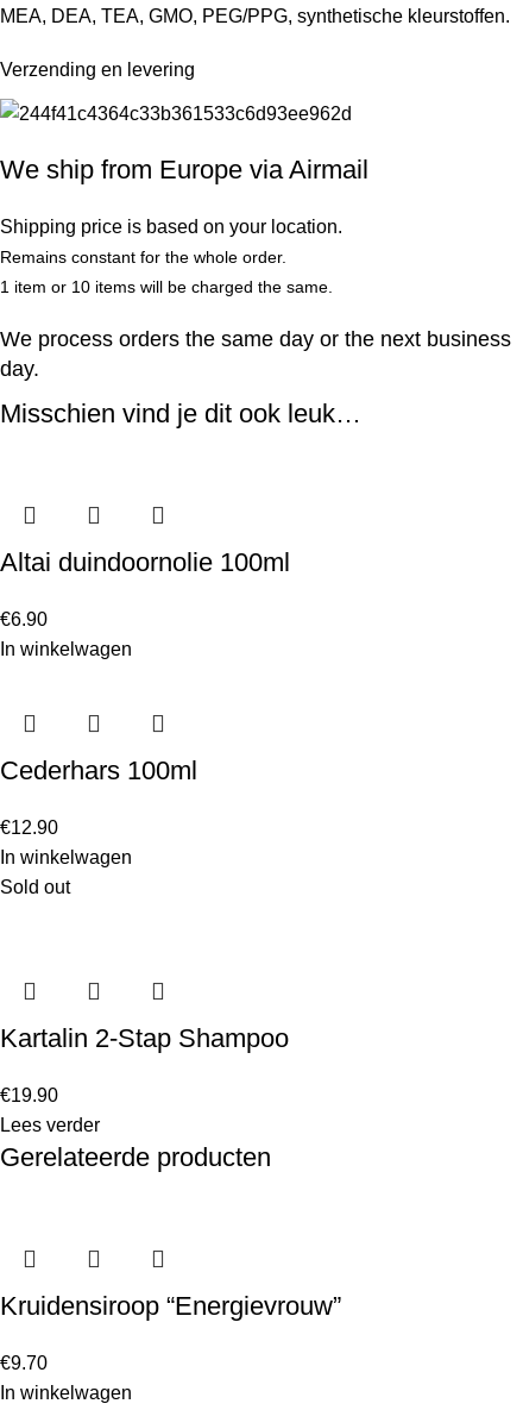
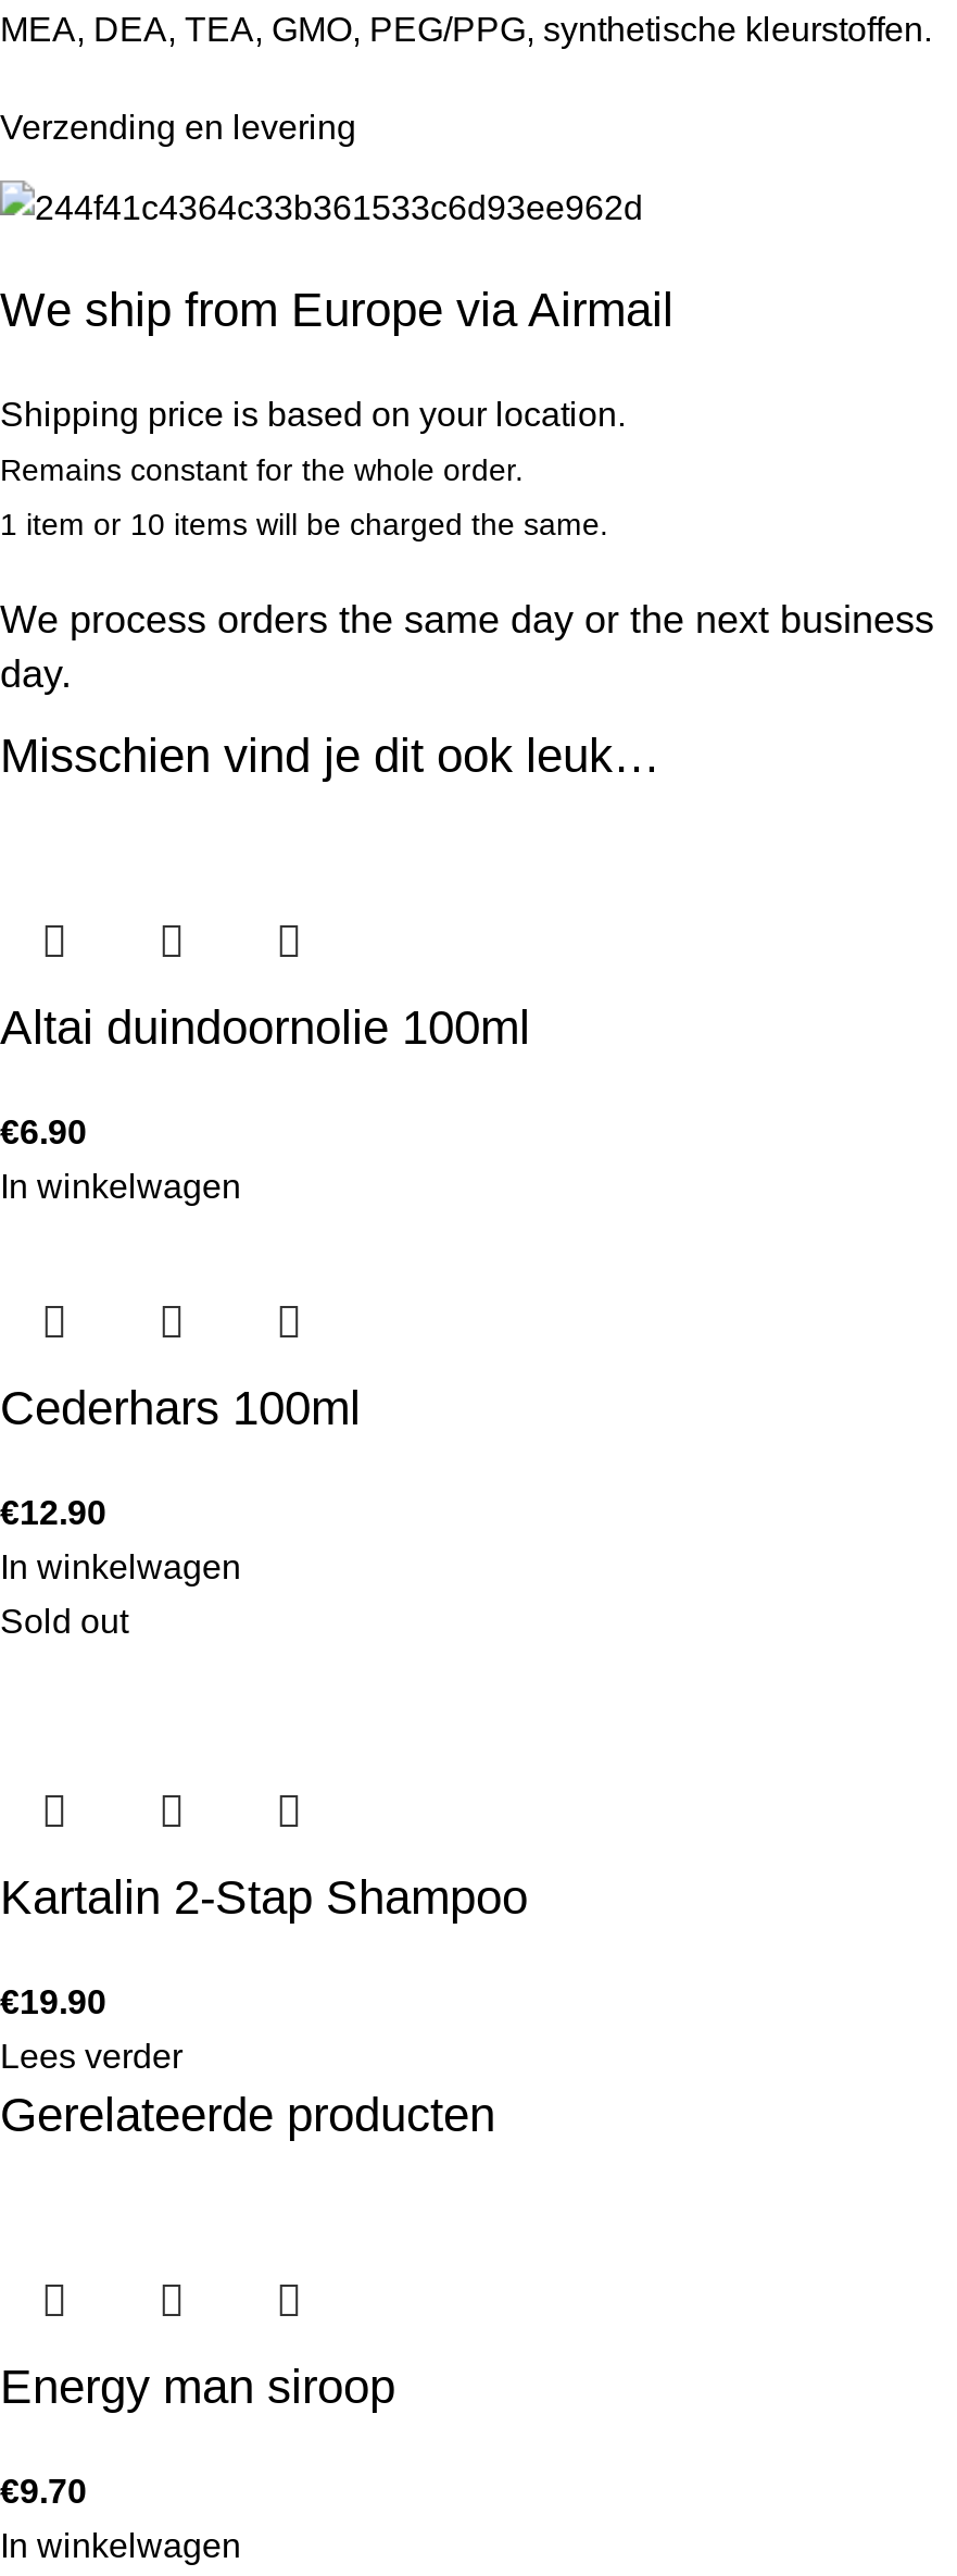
[0,1290,341,1320] Kruidensiroop “Energievrouw” -> [0,2359,395,2413] Energy man siroop

